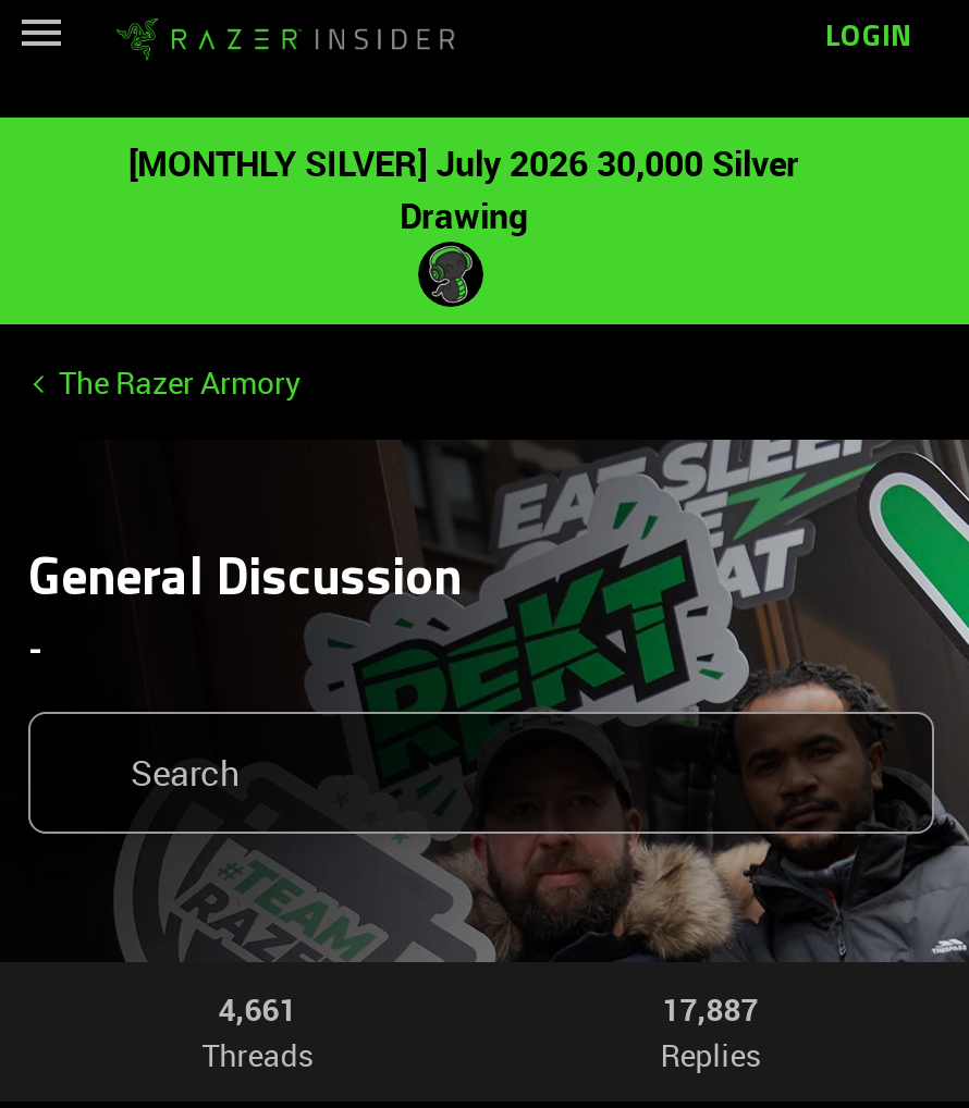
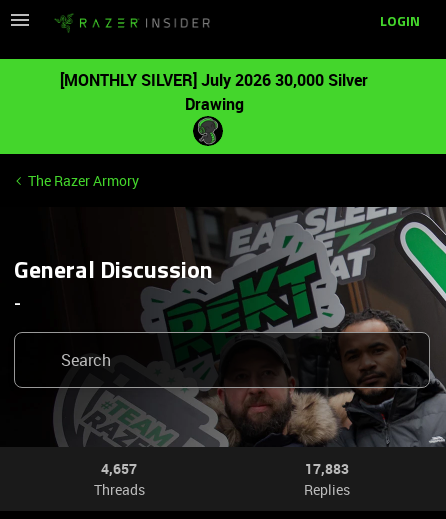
[218,988,297,1030] 4,661 -> [101,459,137,478] 4,657
[662,988,758,1030] 17,887 -> [305,459,349,478] 17,883

